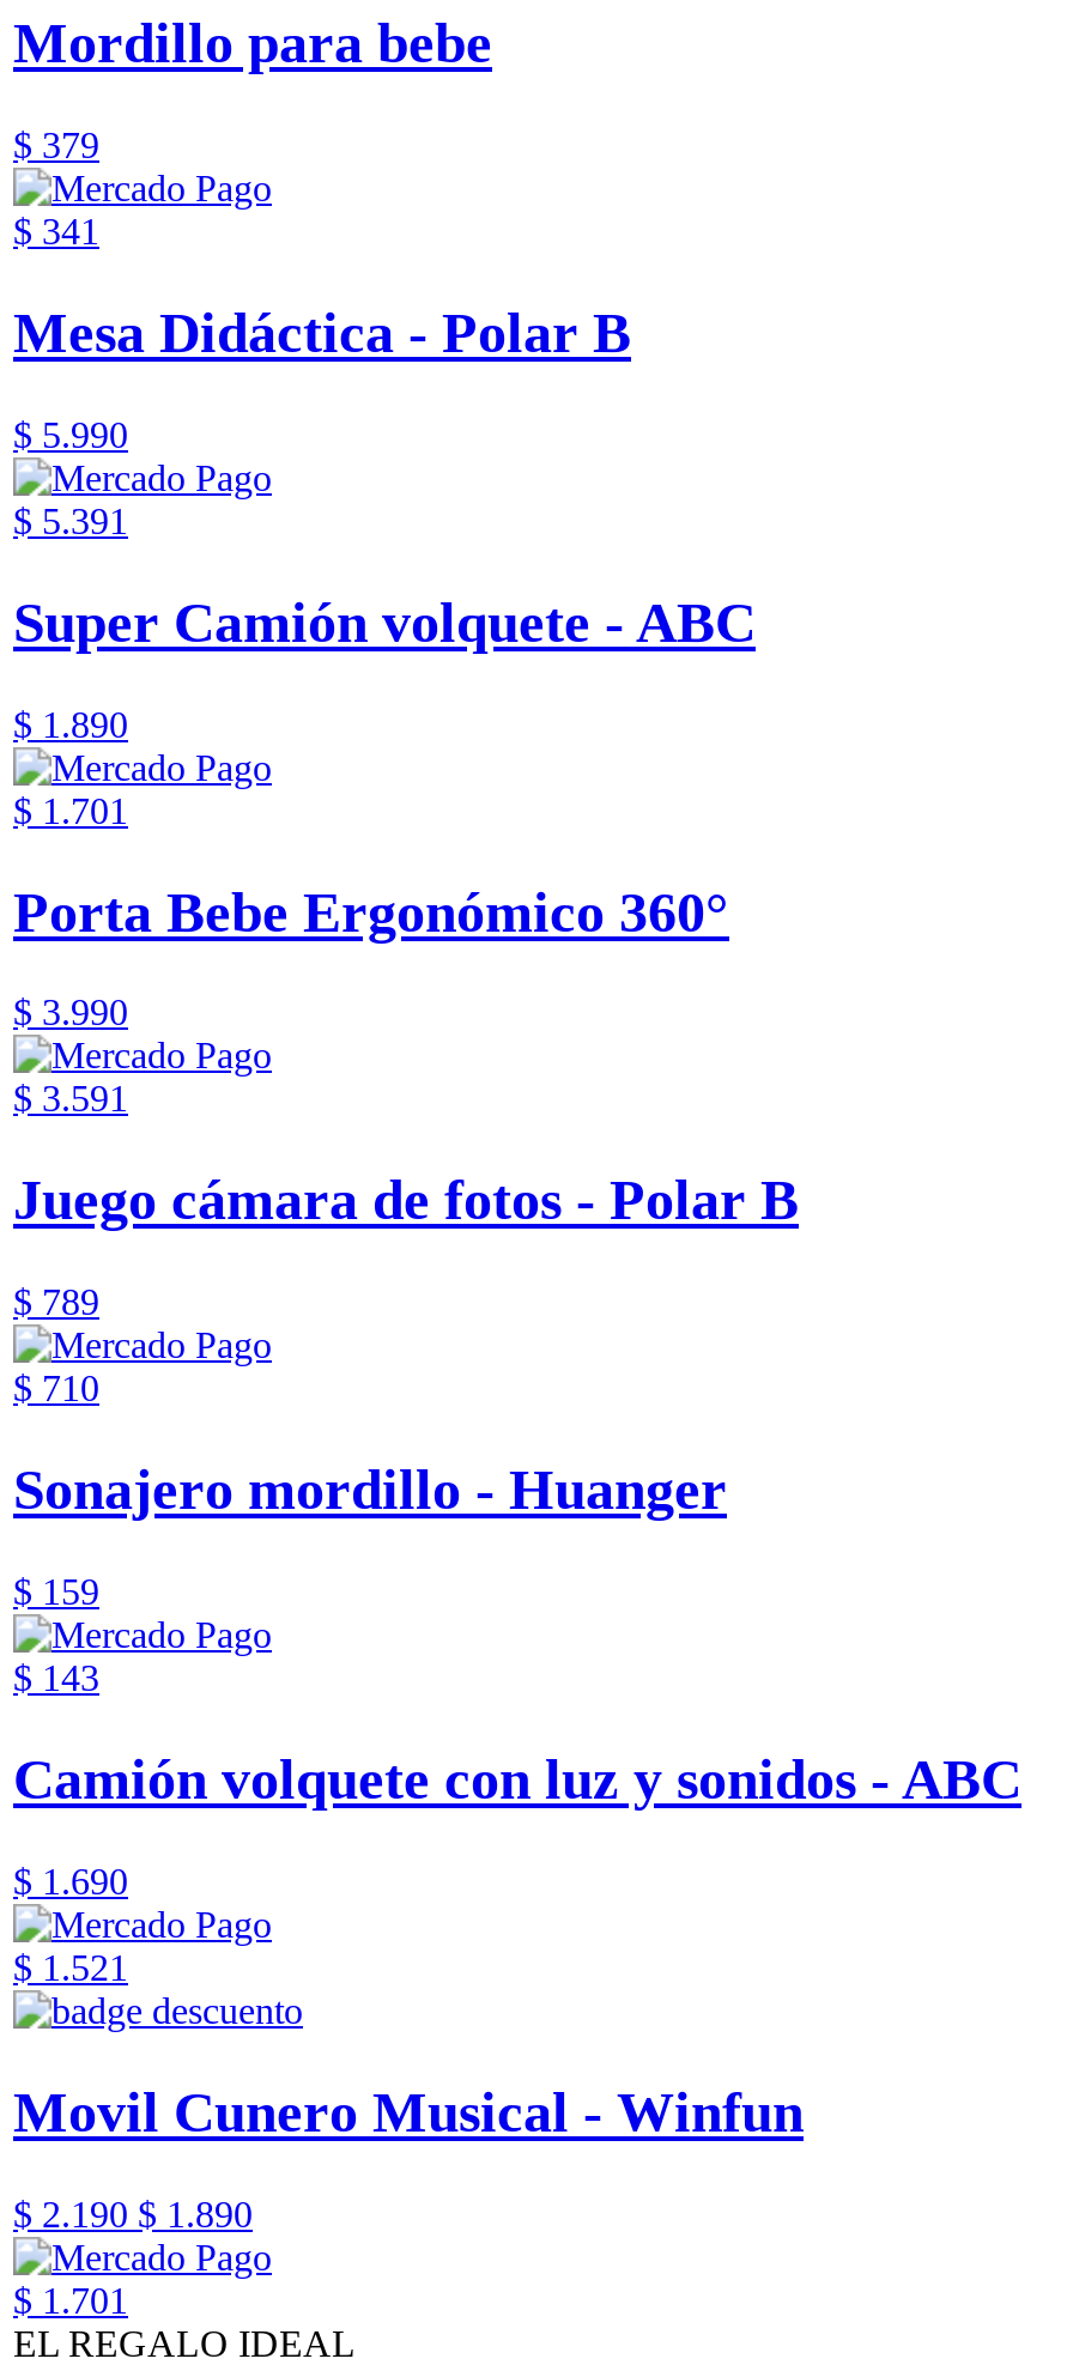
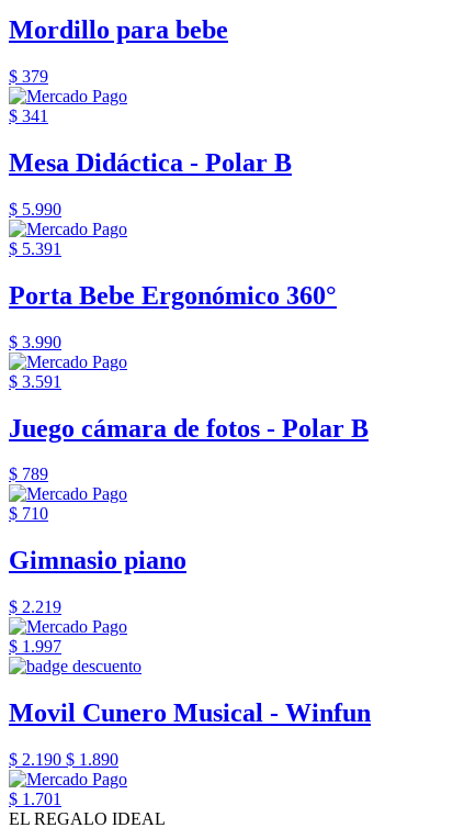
[13,591,756,830] Super Camión volquete - ABC | $ 1.890 | $ 1.701 -> none
[13,1459,1021,1988] Sonajero mordillo - Huanger | $ 159 | $ 143 | Camión volquete con luz y sonidos - ABC | $ 1.690 | $ 1.521 -> [9,546,186,656] Gimnasio piano | $ 2.219 | $ 1.997

